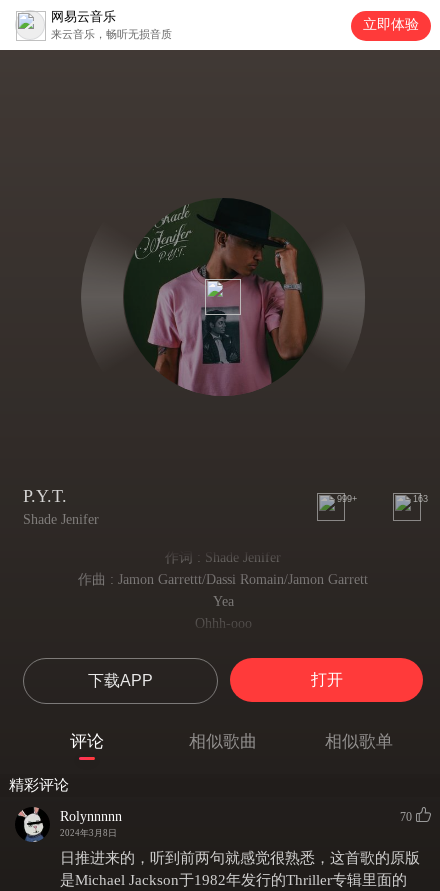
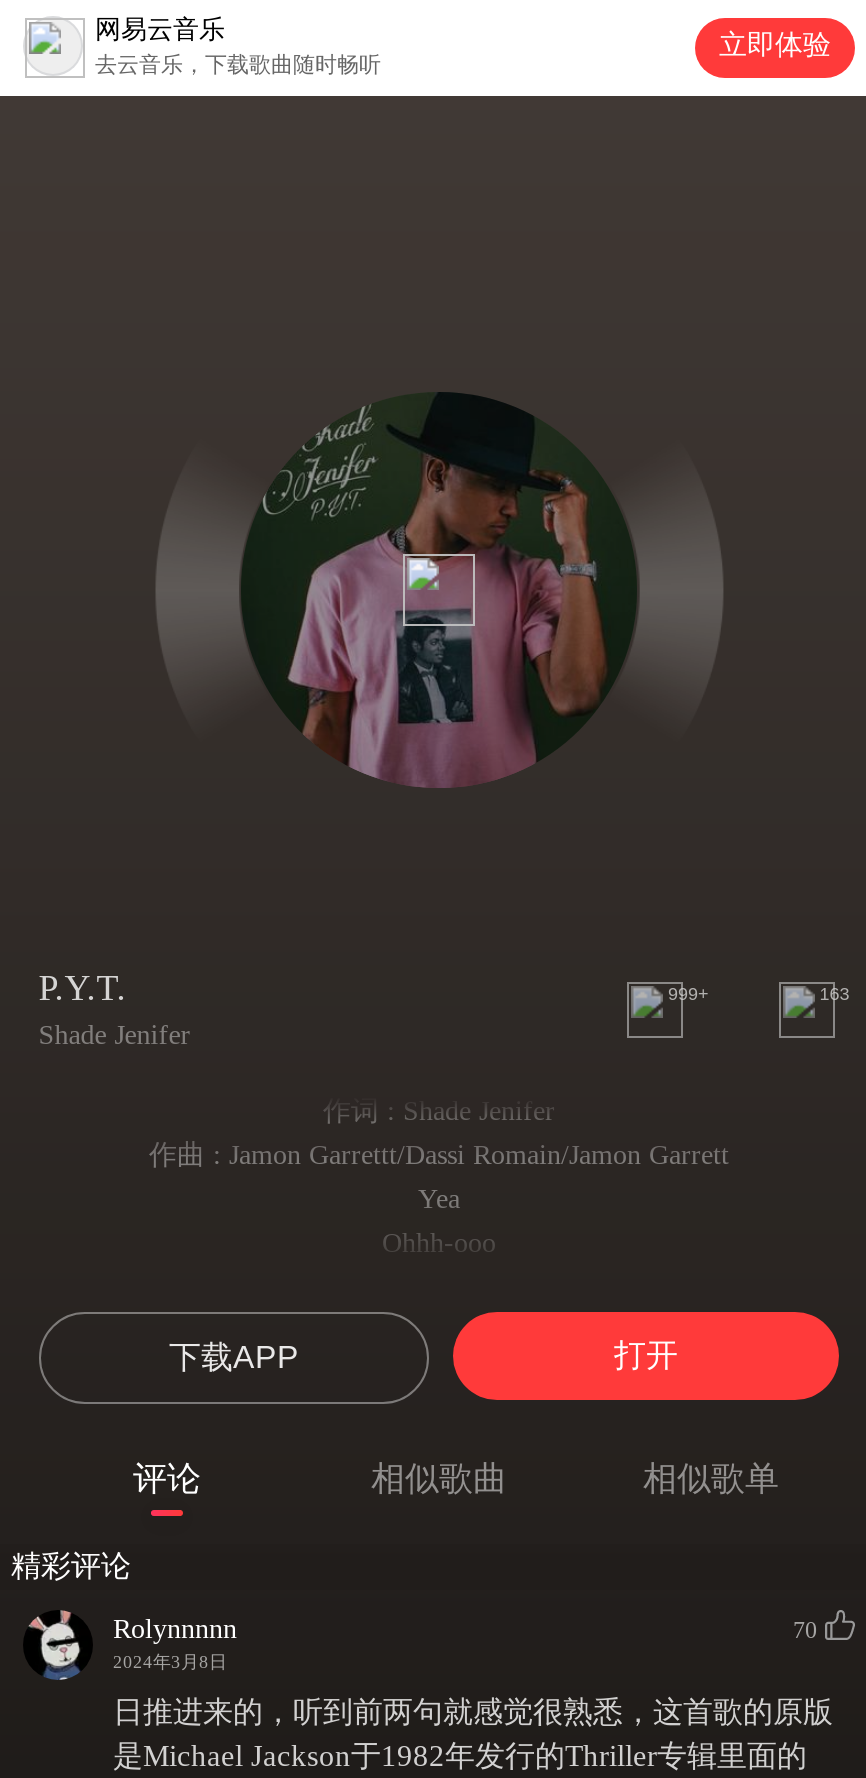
[51,28,172,40] 来云音乐，畅听无损音质 -> [95,52,381,76] 去云音乐，下载歌曲随时畅听

